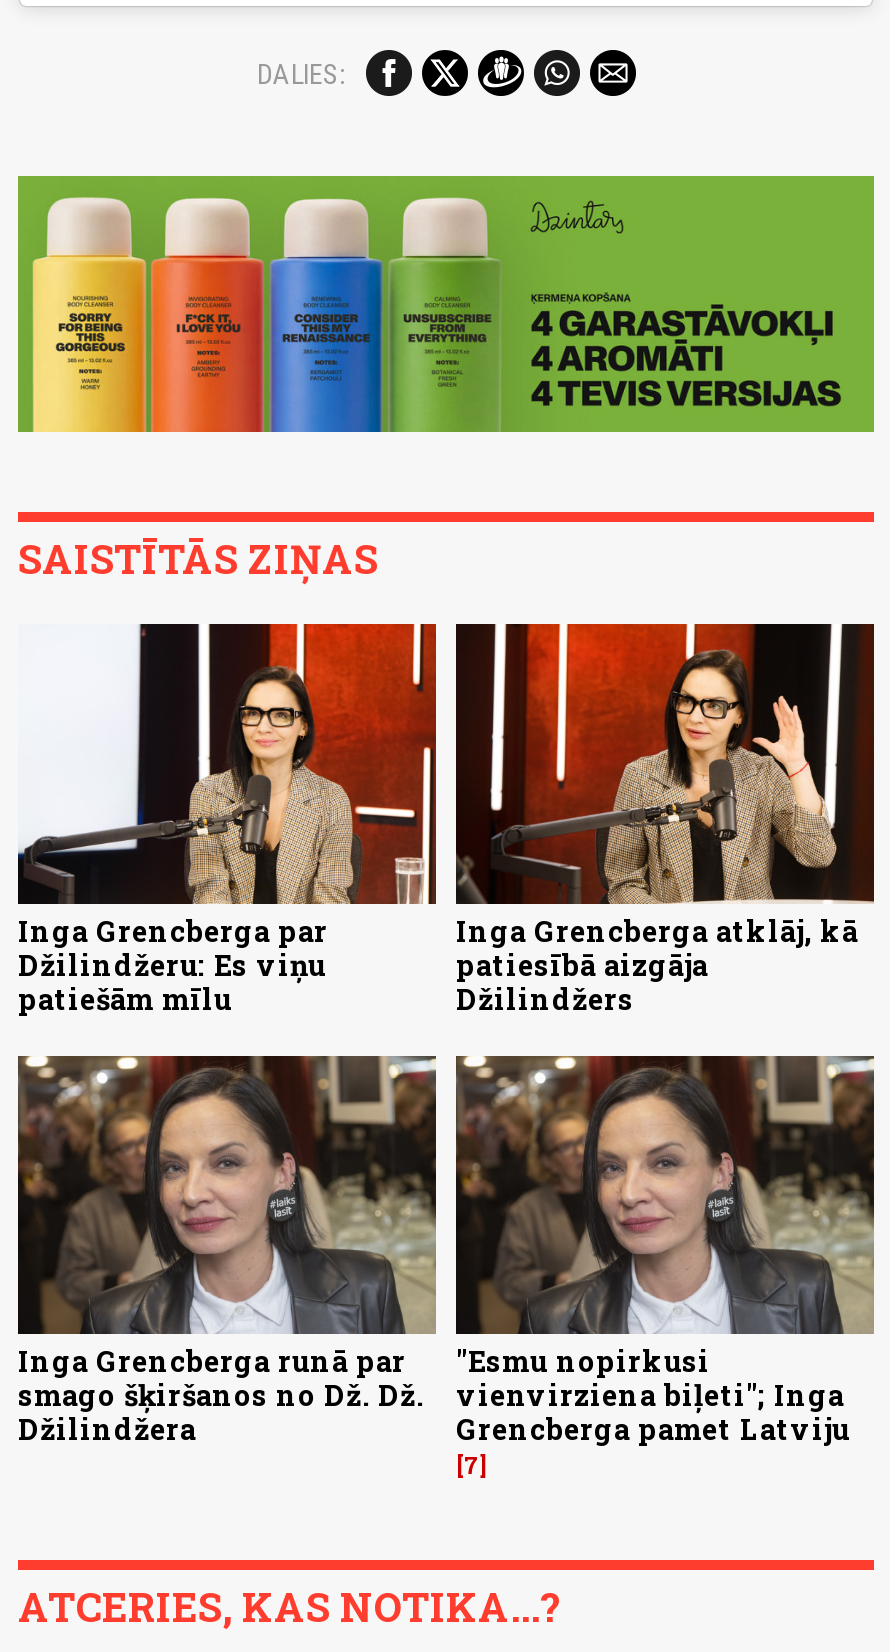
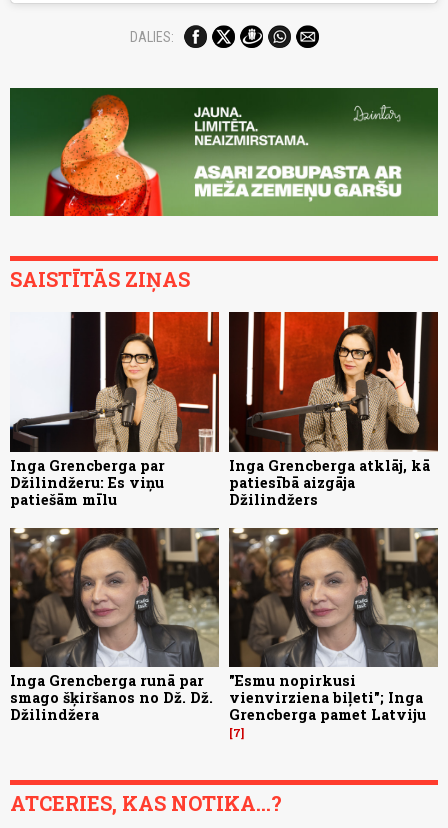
[16,174,876,434] [image] -> [9,87,439,217] [image]

